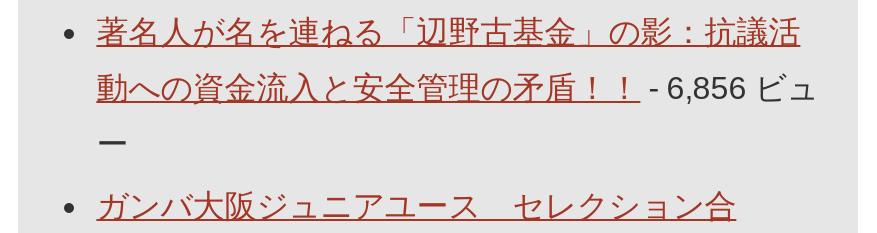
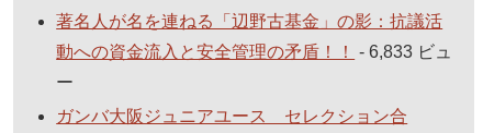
[96,72,818,106] 動への資金流入と安全管理の矛盾！！- 6,856 ビュ -> [56,43,452,61] 動への資金流入と安全管理の矛盾！！- 6,833 ビュ

